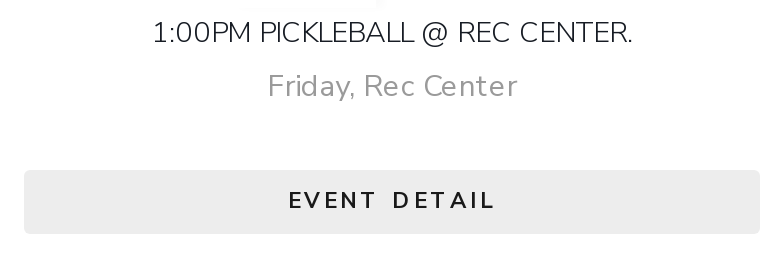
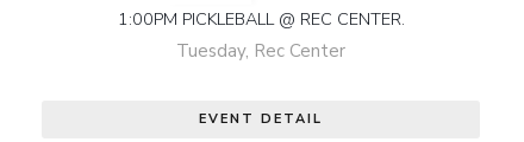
[267,66,517,106] Friday, Rec Center -> [176,39,345,62] Tuesday, Rec Center

